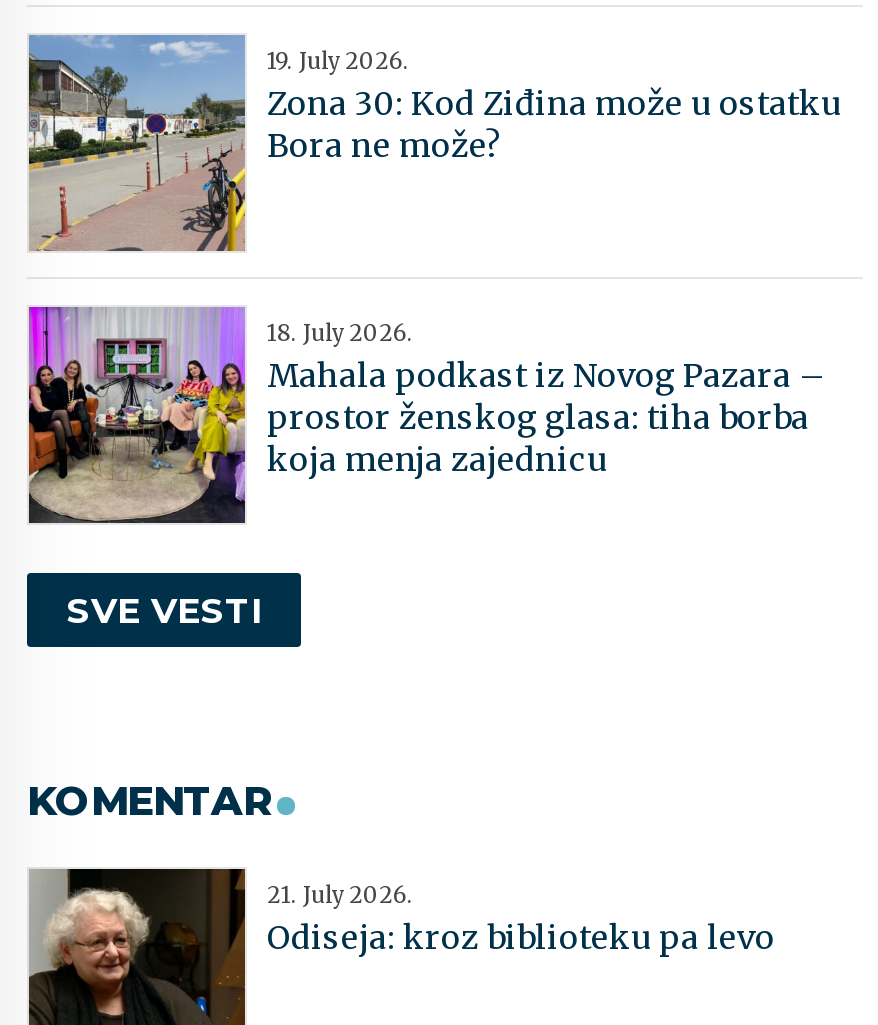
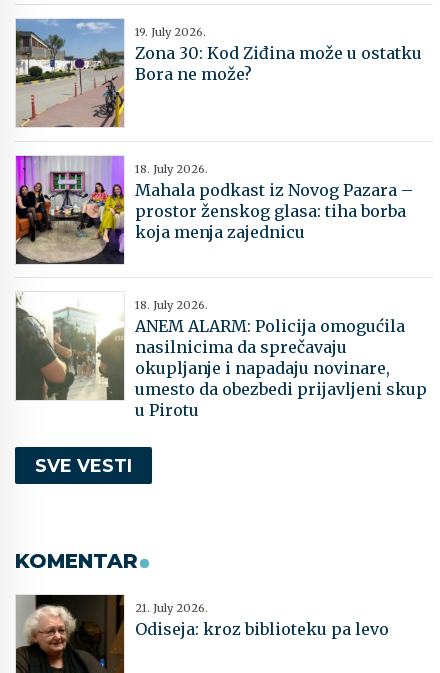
none -> [15,293,427,420] [image] | 18. July 2026. | ANEM ALARM: Policija omogućila | nasilnicima da sprečavaju | okupljanje i napadaju novinare, | umesto da obezbedi prijavljeni skup | u Pirotu

